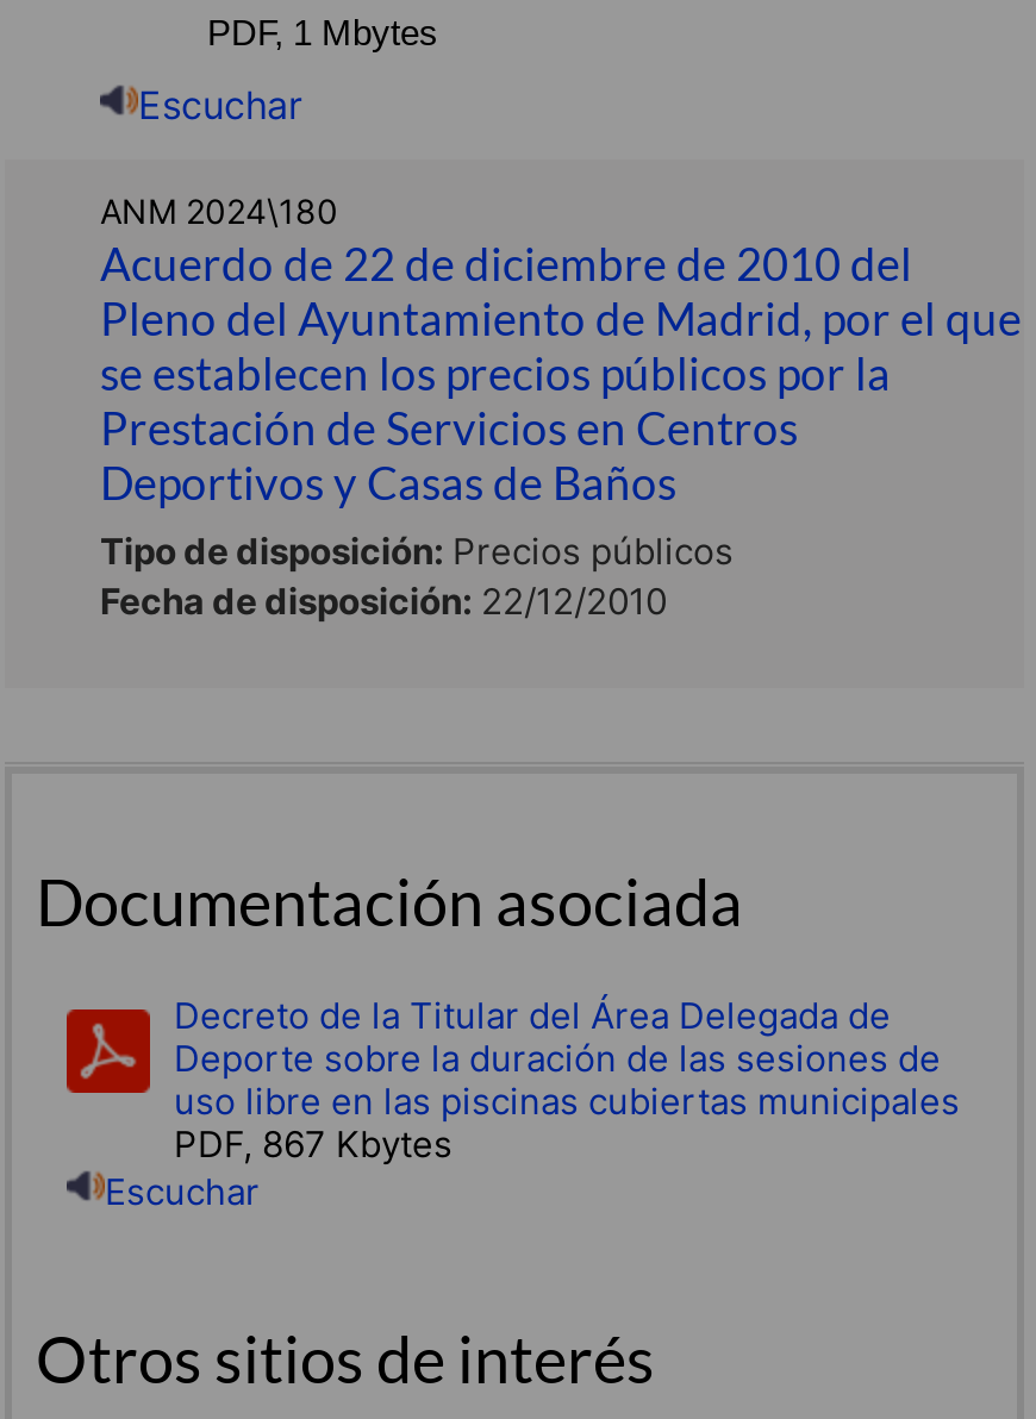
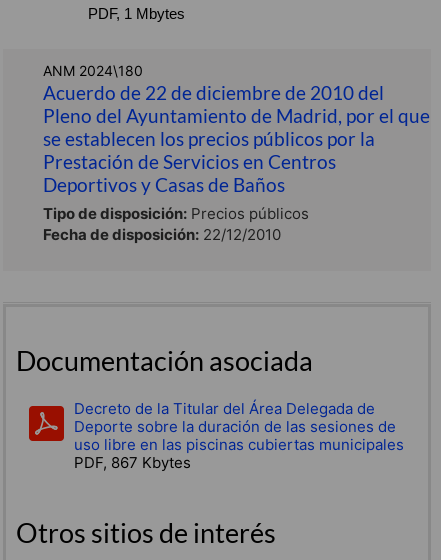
[138,81,302,129] Escuchar -> none
[105,1169,260,1214] Escuchar -> none

